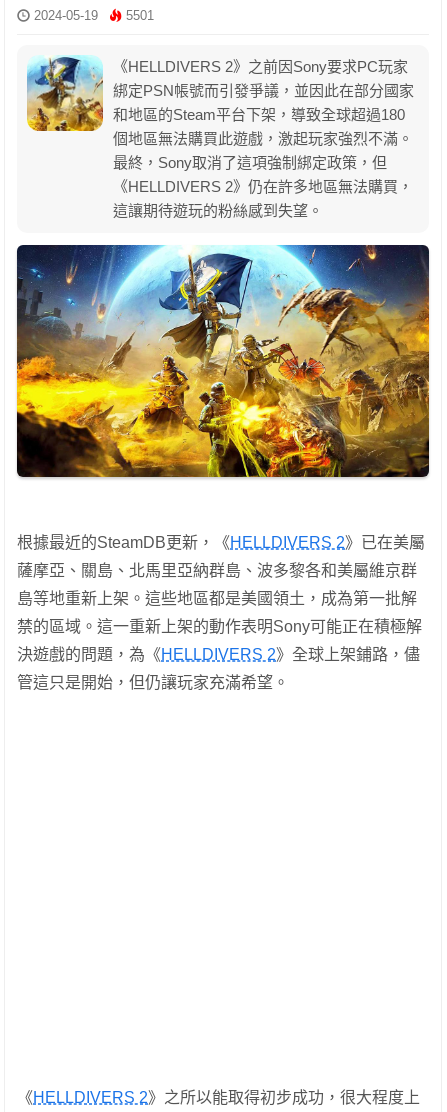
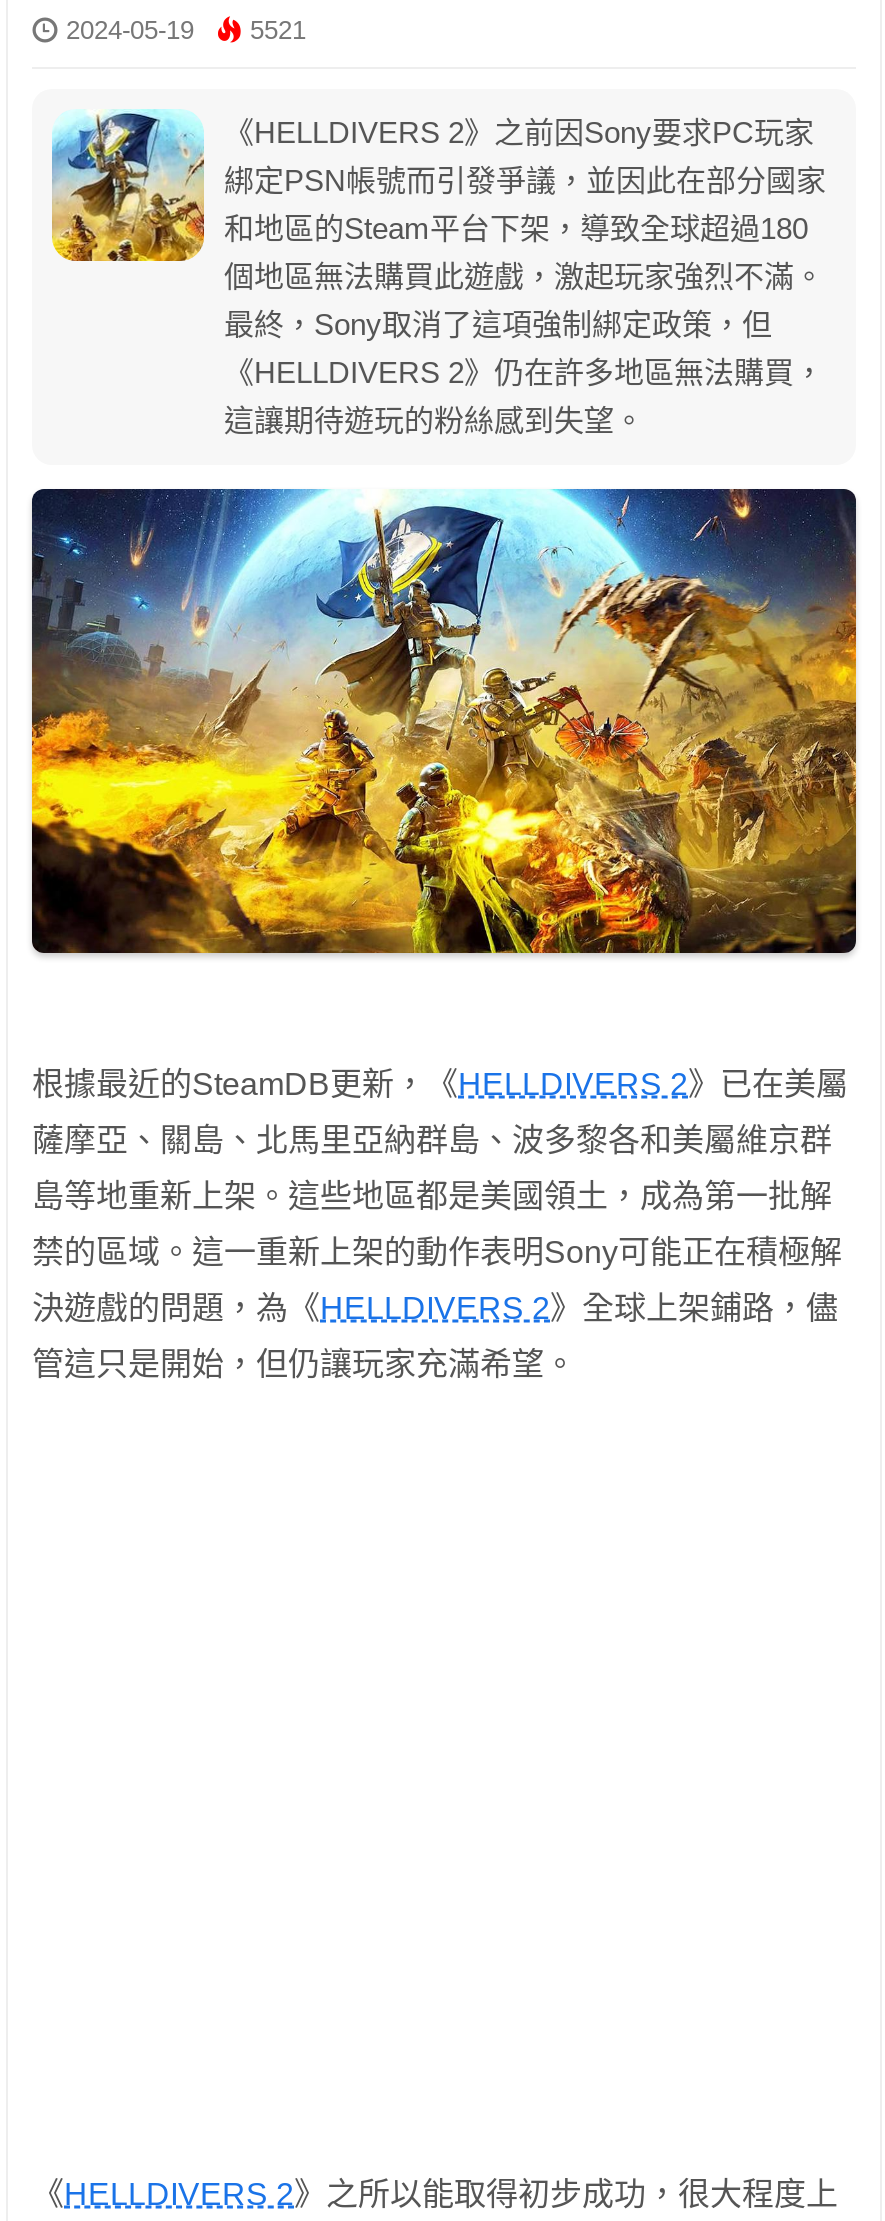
[34,8,154,23] 2024-05-19 5501 -> [66,15,306,45] 2024-05-19 5521

